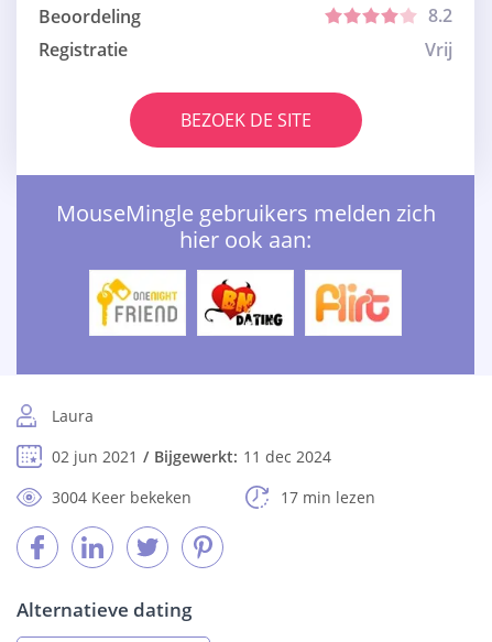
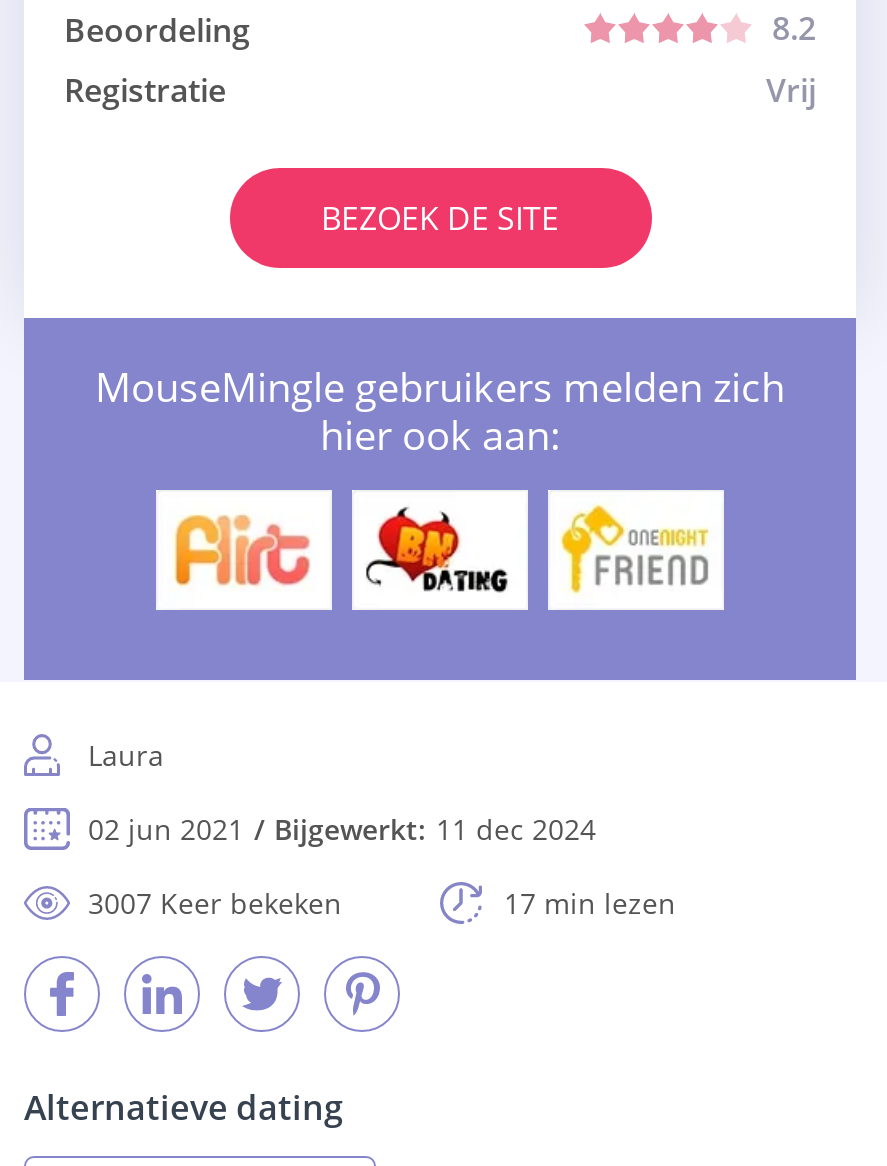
[96,278,178,328] [image] -> [170,506,316,592] [image]
[313,279,393,326] [image] -> [560,504,710,596] [image]
[52,487,192,508] 3004 Keer bekeken -> [88,884,342,922] 3007 Keer bekeken

